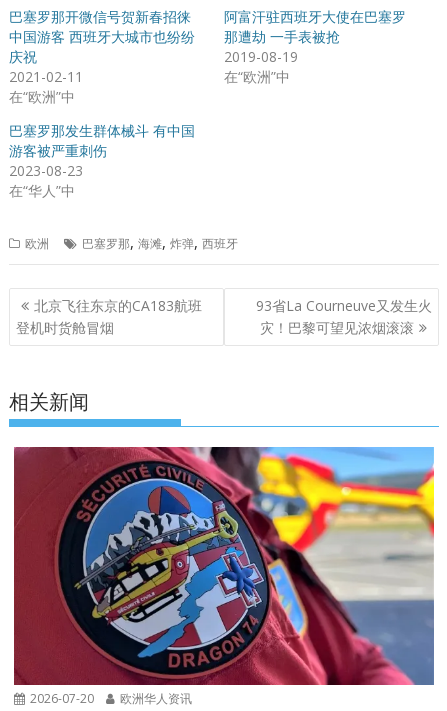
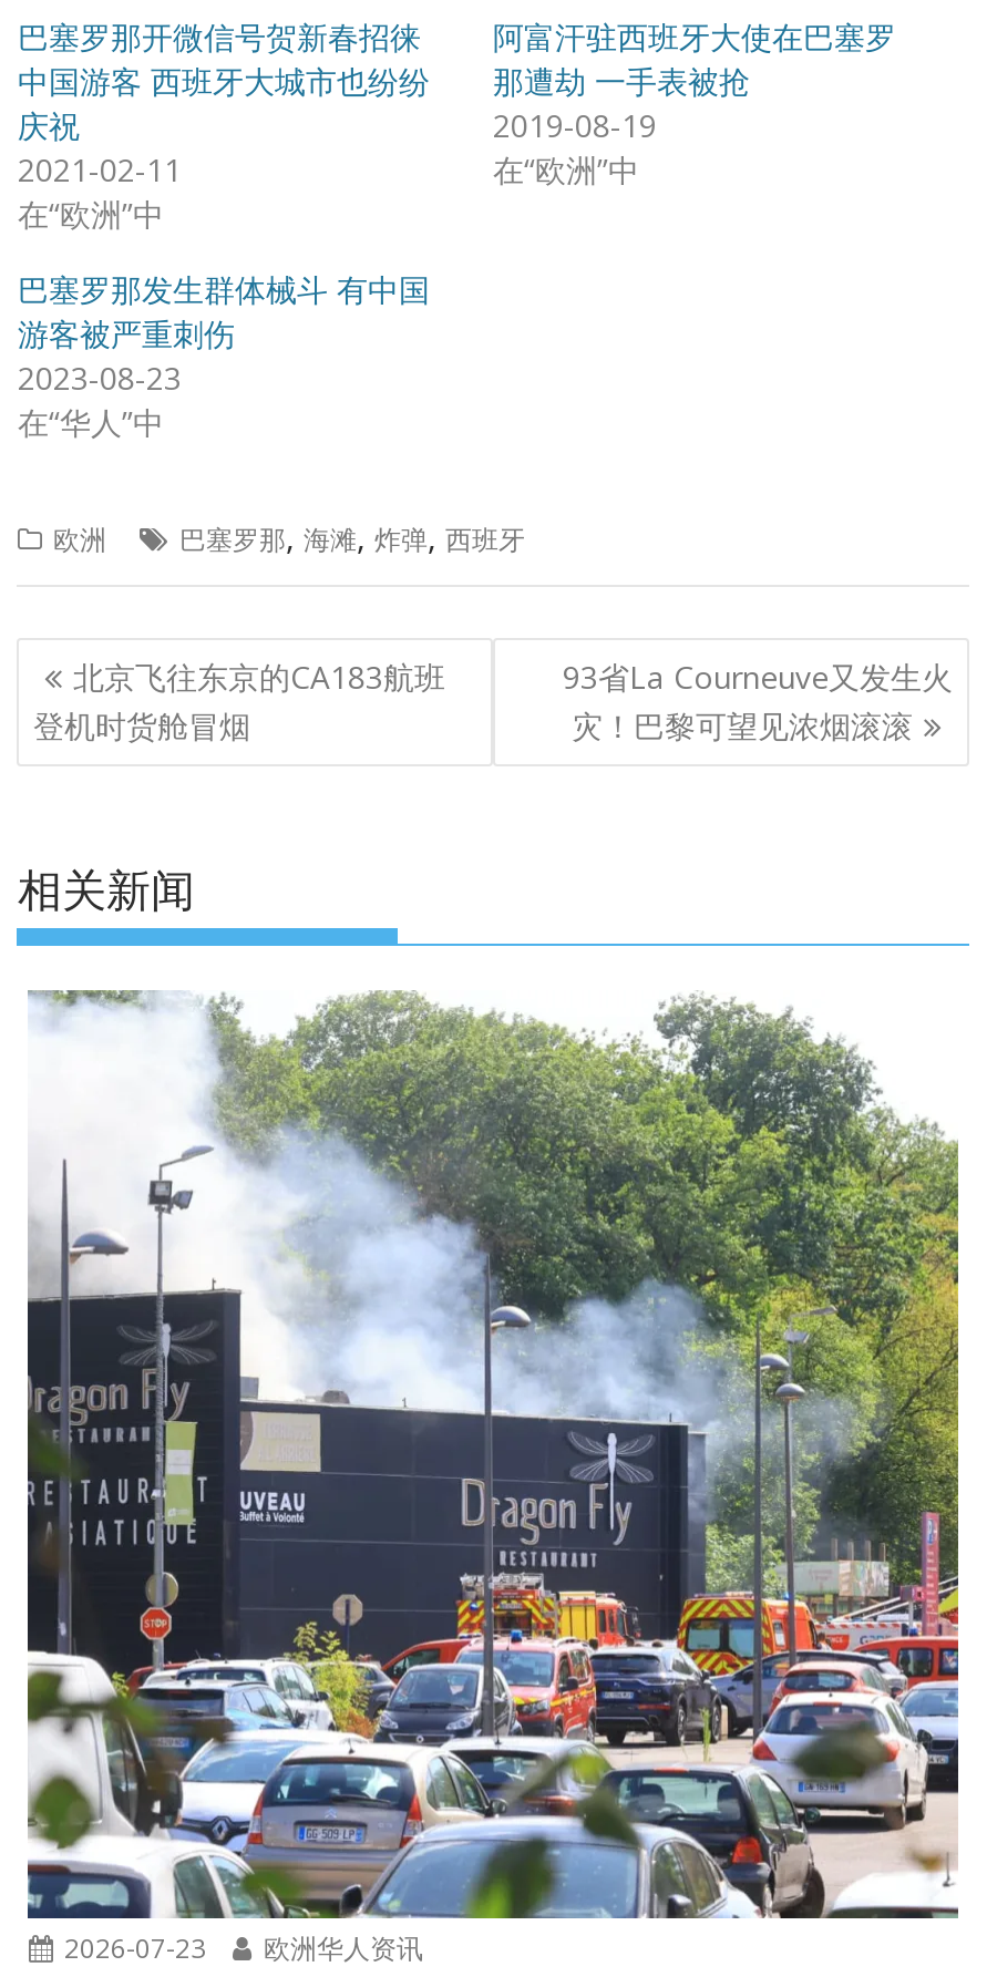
[13,446,435,707] [image] | 2026-07-20 欧洲华人资讯 -> [25,988,960,1967] [image] | 2026-07-23 欧洲华人资讯

